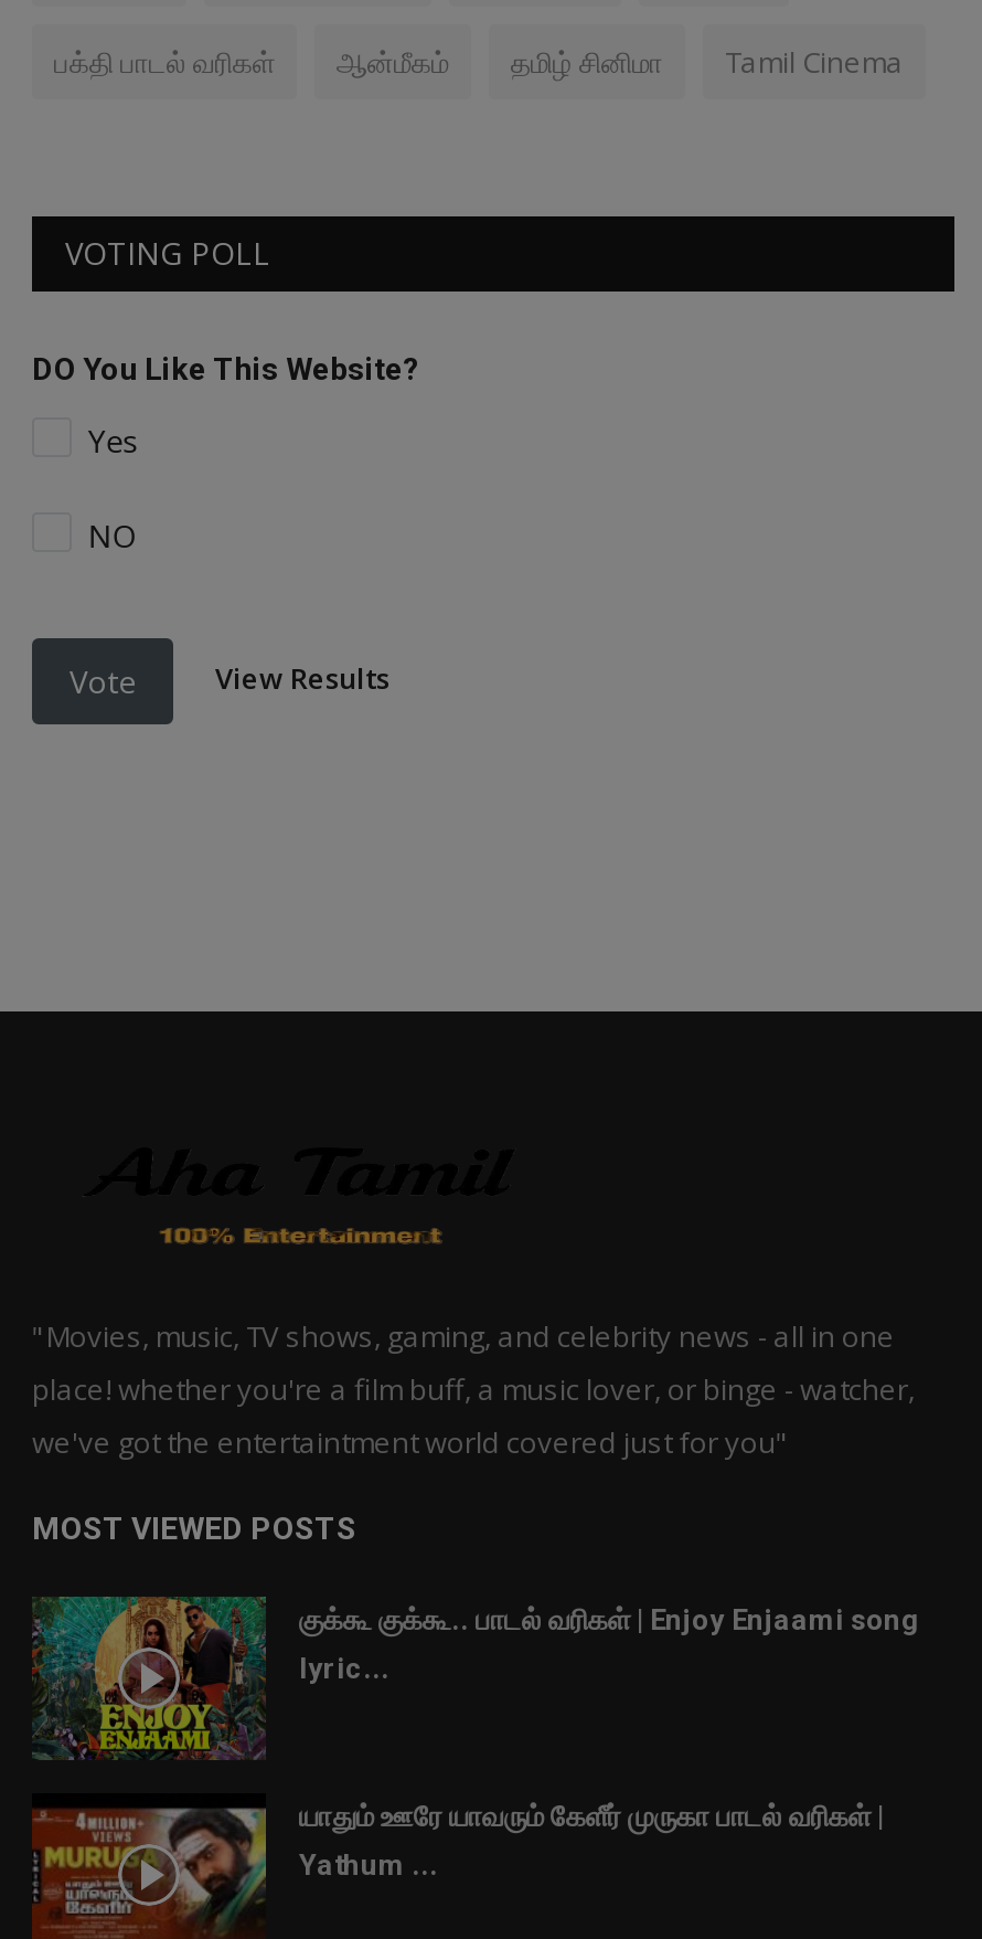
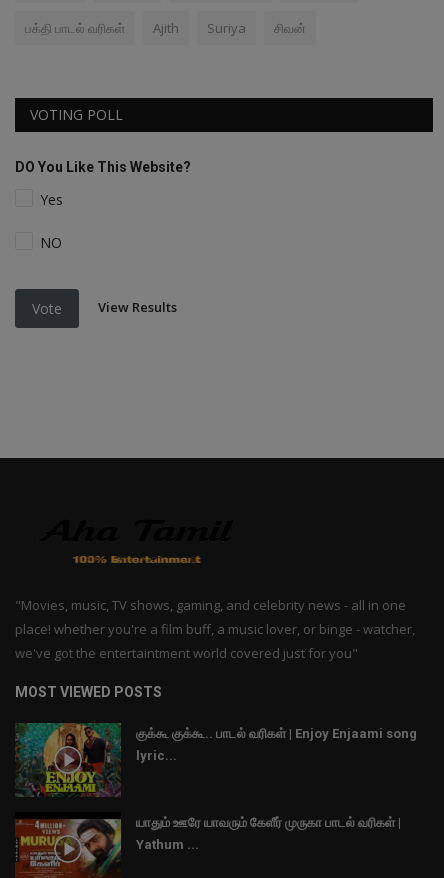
[337,42,904,82] ஆன்மீகம் | தமிழ் சினிமா | Tamil Cinema -> [153,19,306,37] Ajith | Suriya | சிவன்

